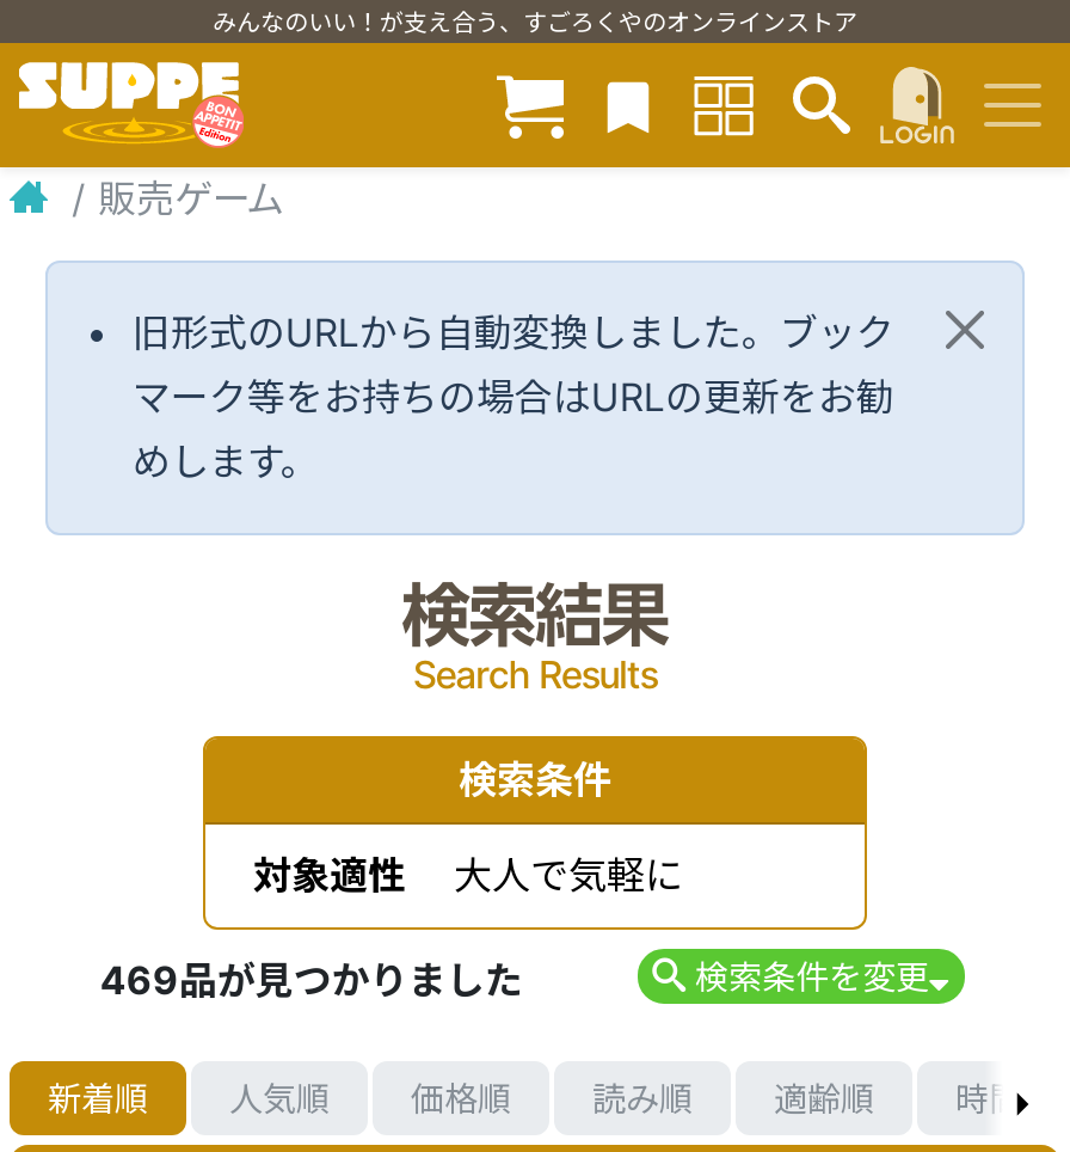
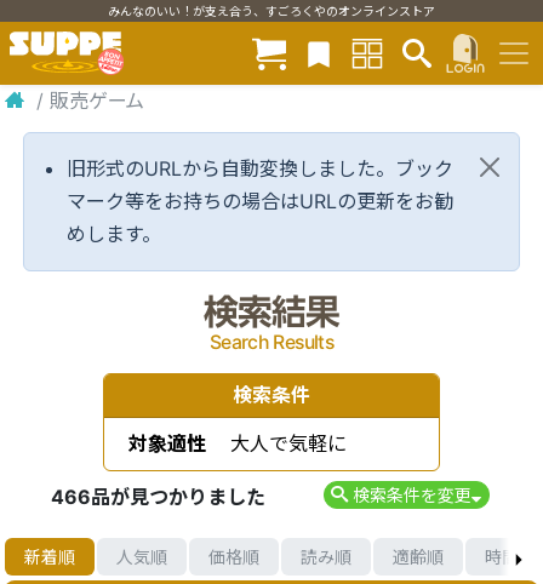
[100,956,523,1004] 469品が見つかりました -> [51,485,265,509] 466品が見つかりました

